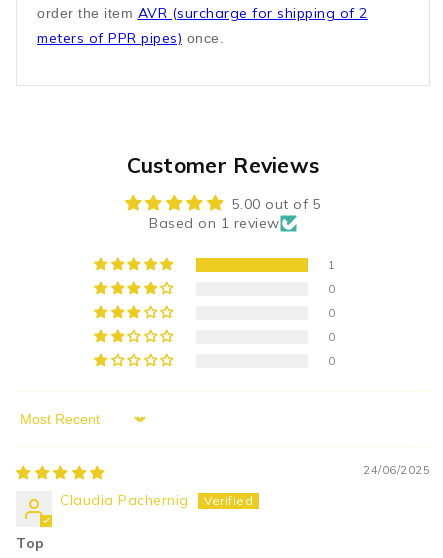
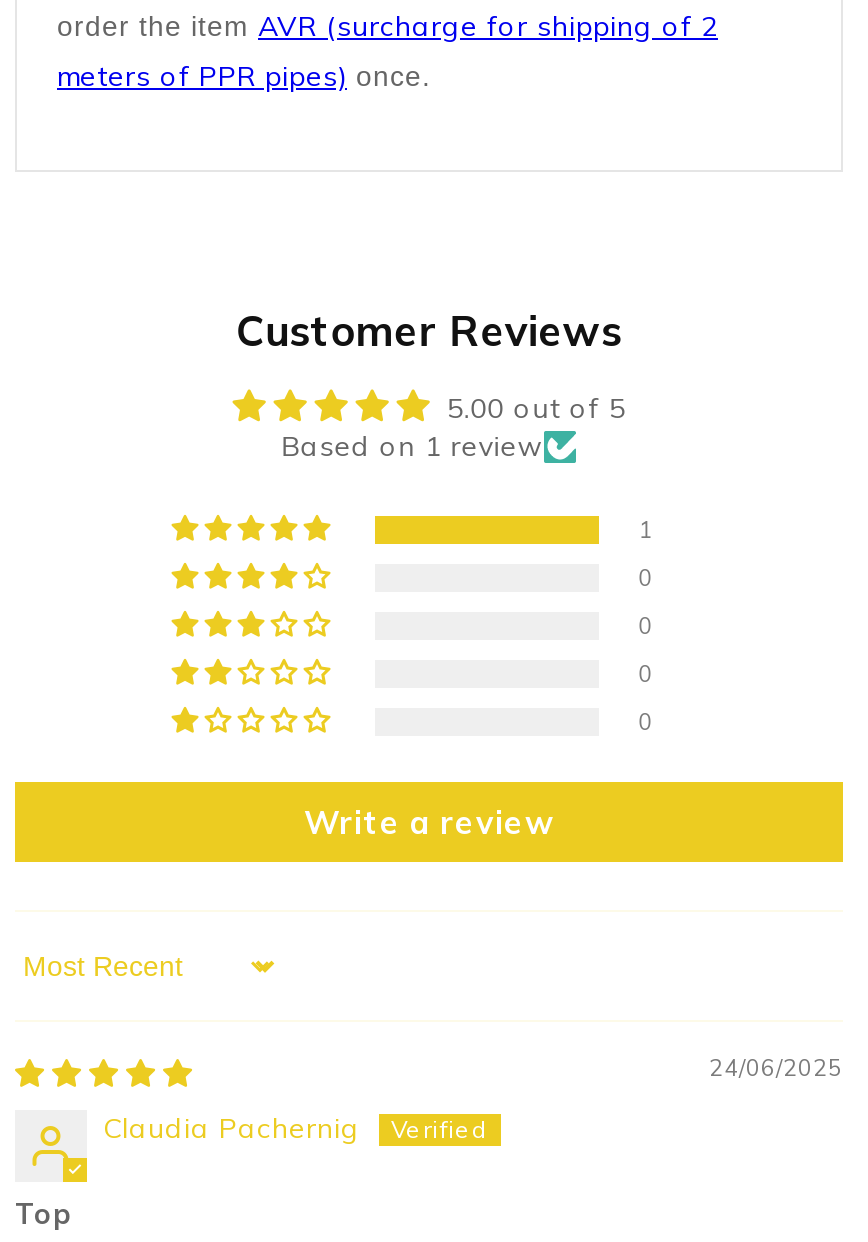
none -> [304,802,554,842] Write a review

